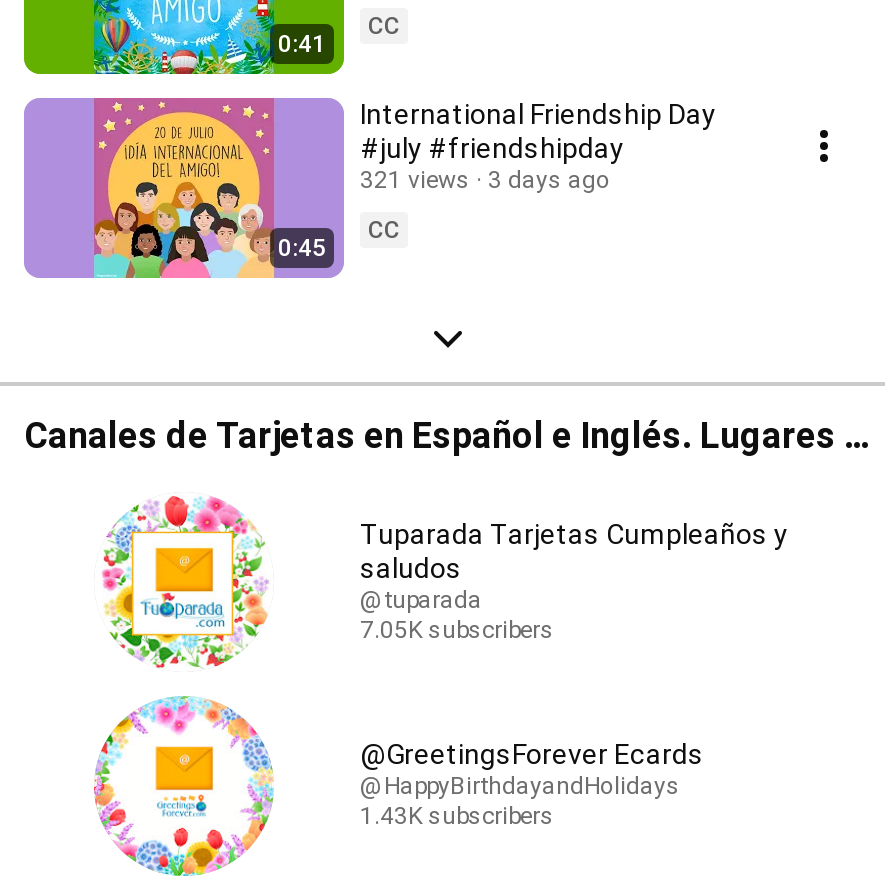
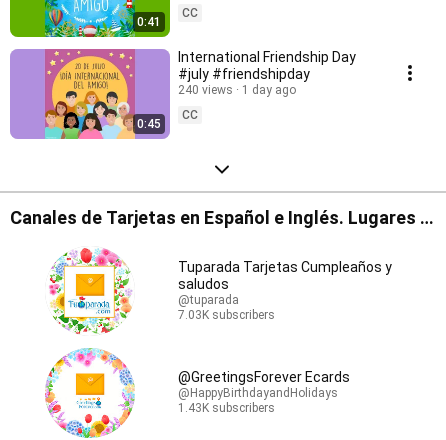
[360,166,470,194] 321 views -> [178,83,233,97] 240 views
[488,166,610,194] 3 days ago -> [242,83,296,97] 1 day ago
[360,616,554,644] 7.05K subscribers -> [178,308,275,322] 7.03K subscribers

